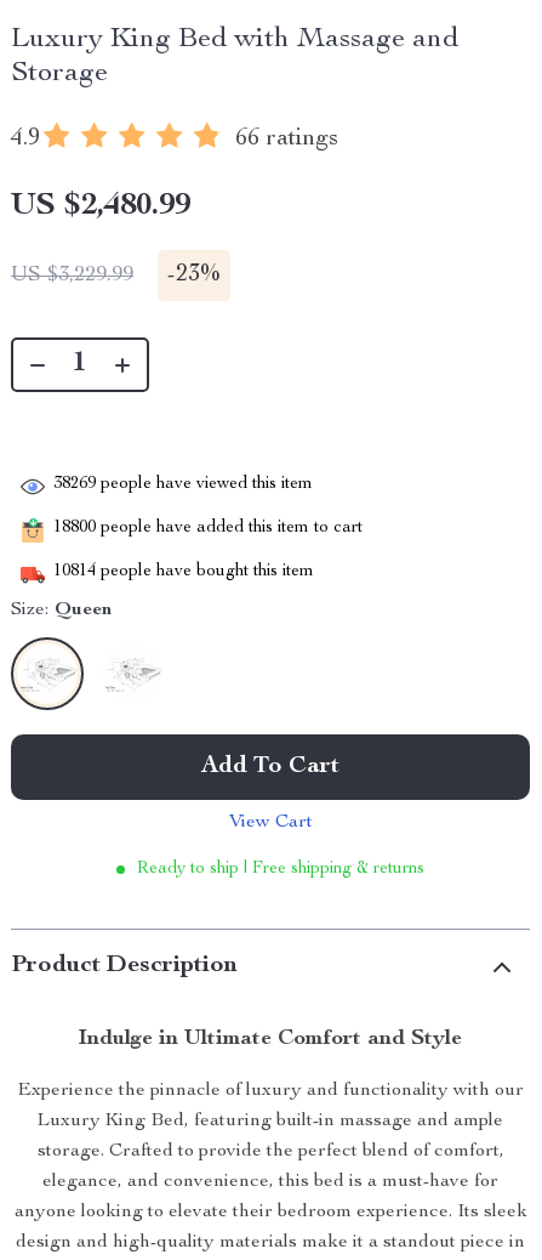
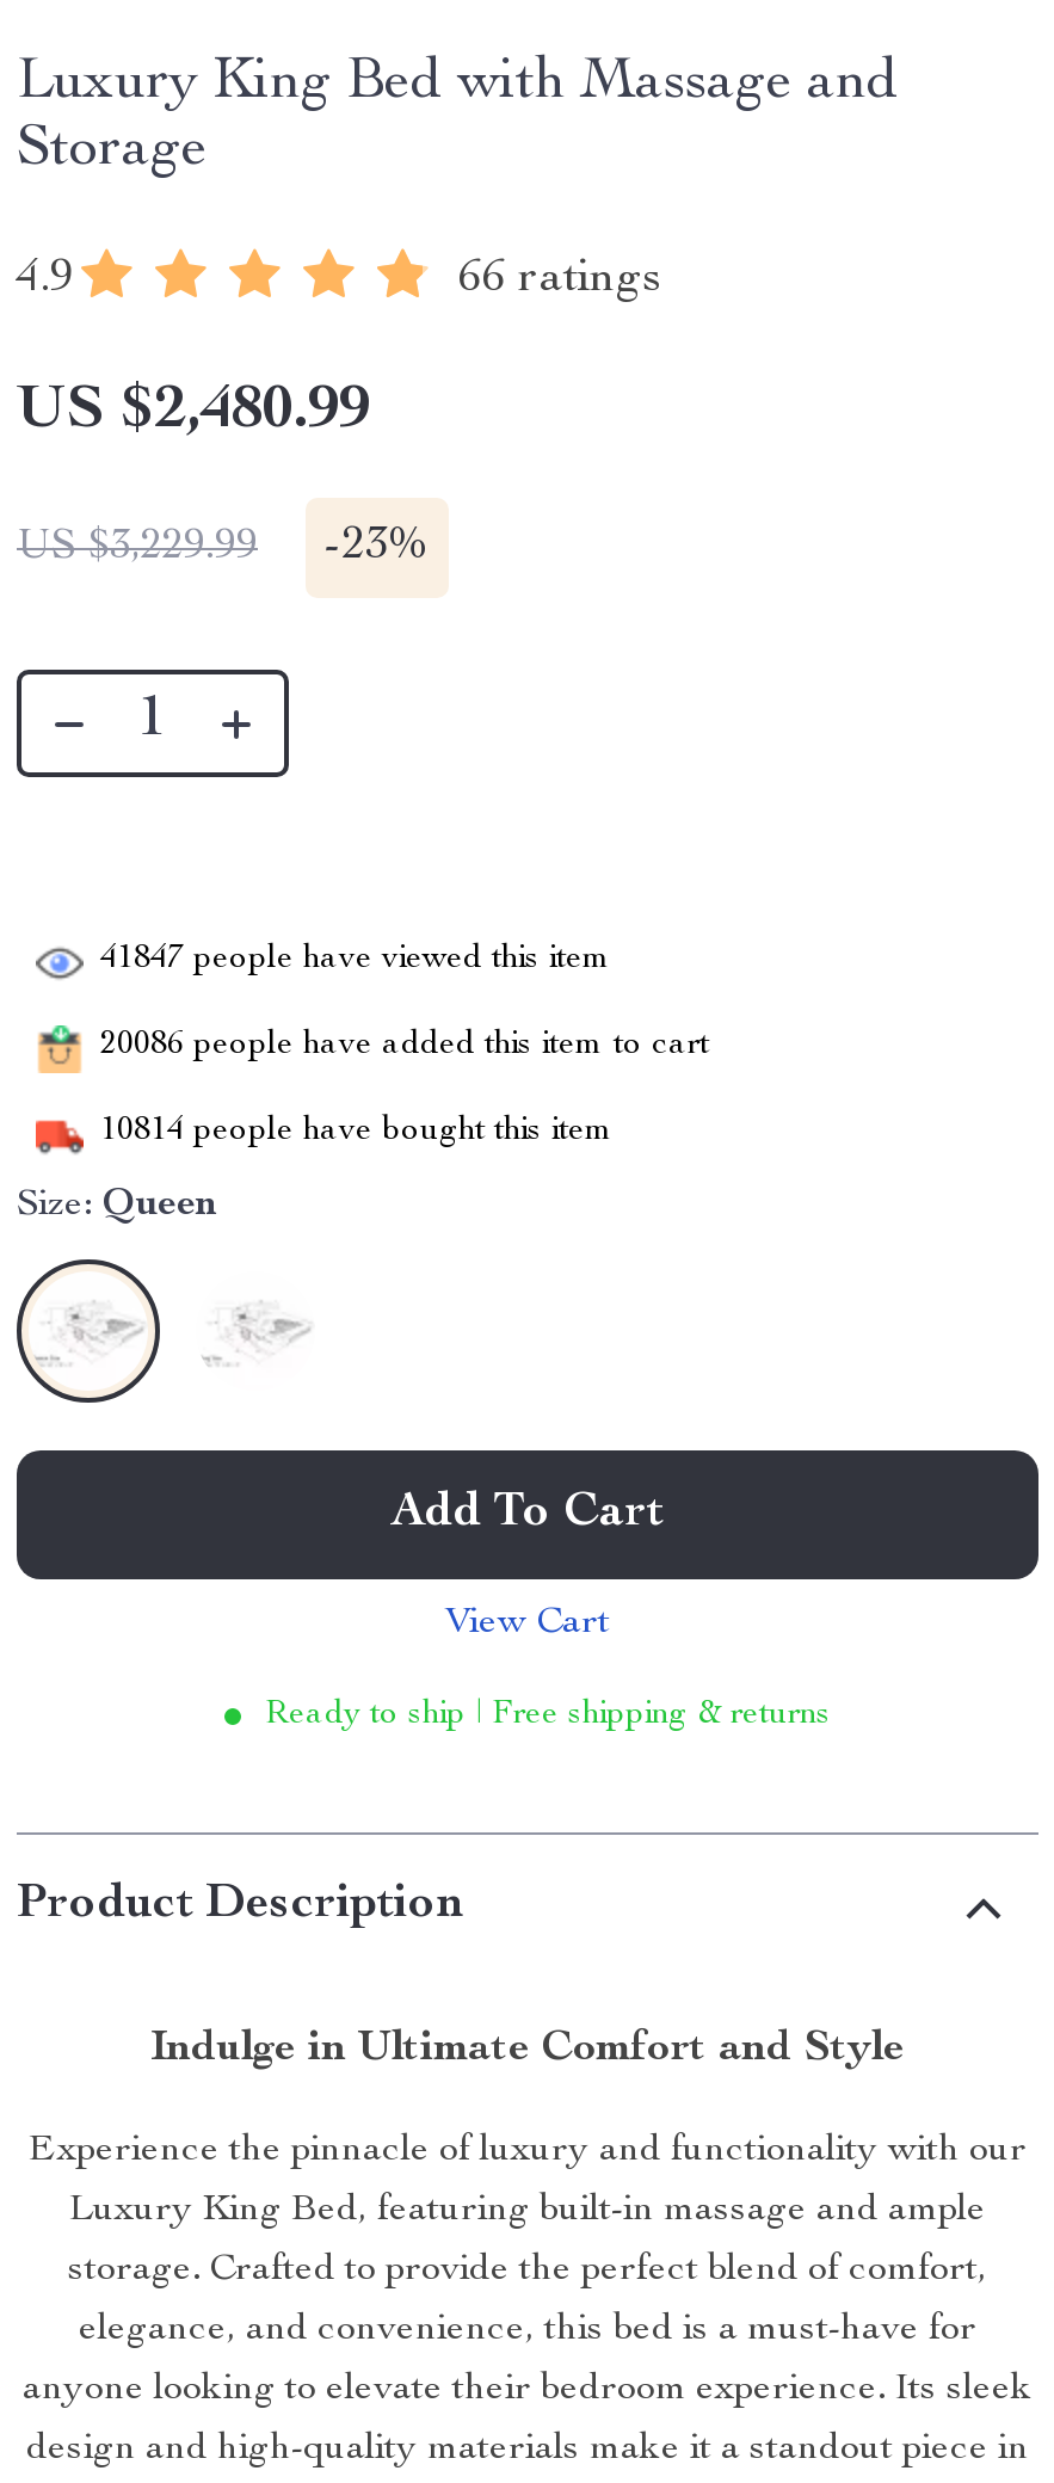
[53,476,313,493] 38269 people have viewed this item -> [100,943,611,976] 41847 people have viewed this item
[53,520,363,537] 18800 people have added this item to cart -> [100,1029,709,1062] 20086 people have added this item to cart

